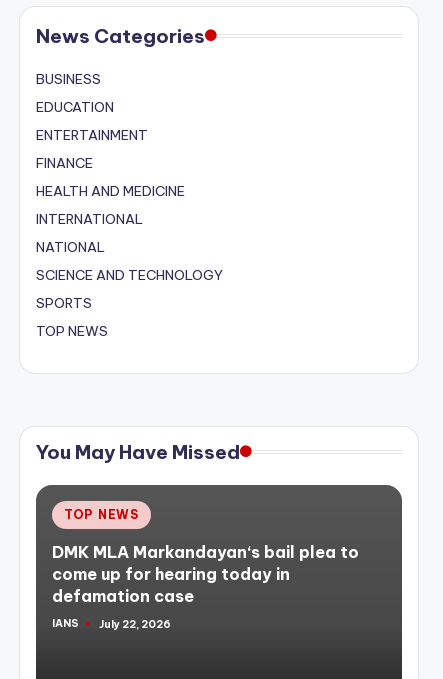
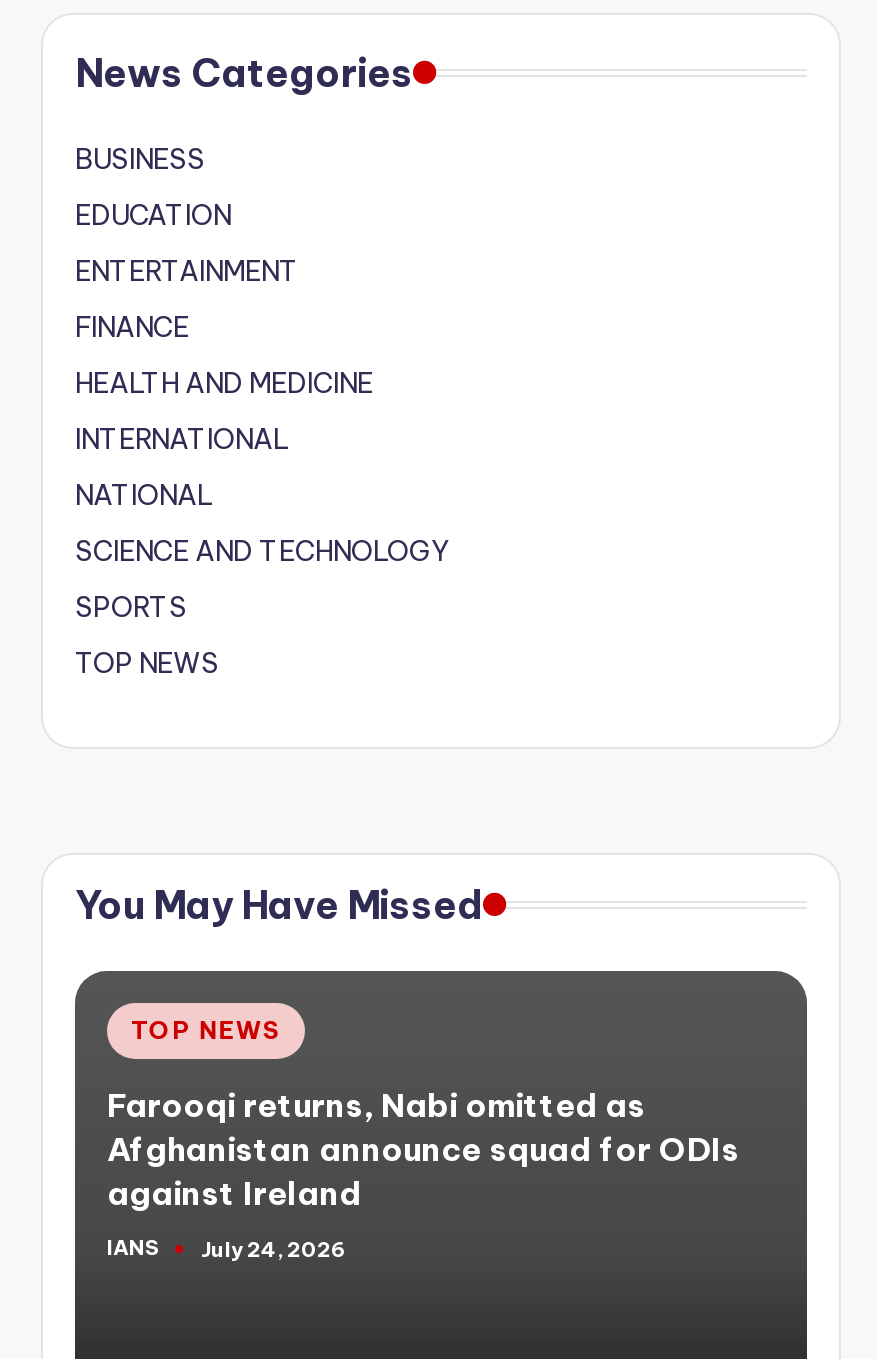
[52,542,359,606] DMK MLA Markandayan‘s bail plea to | come up for hearing today in | defamation case -> [107,1086,739,1214] Farooqi returns, Nabi omitted as | Afghanistan announce squad for ODIs | against Ireland
[99,618,171,631] July 22, 2026 -> [201,1237,347,1263] July 24, 2026

